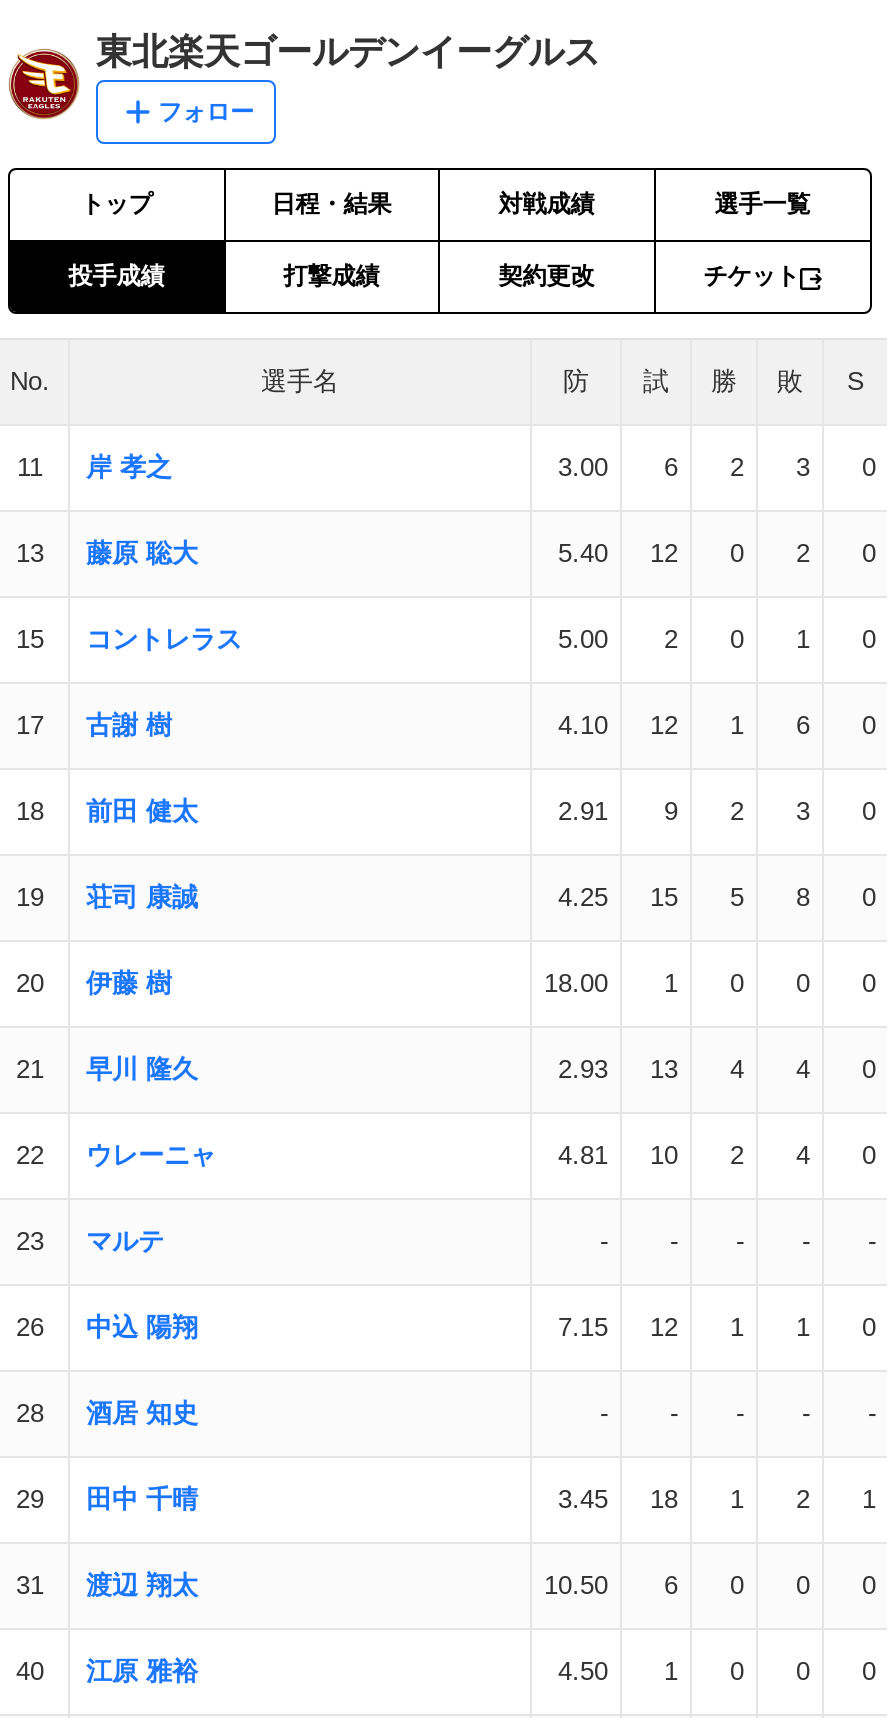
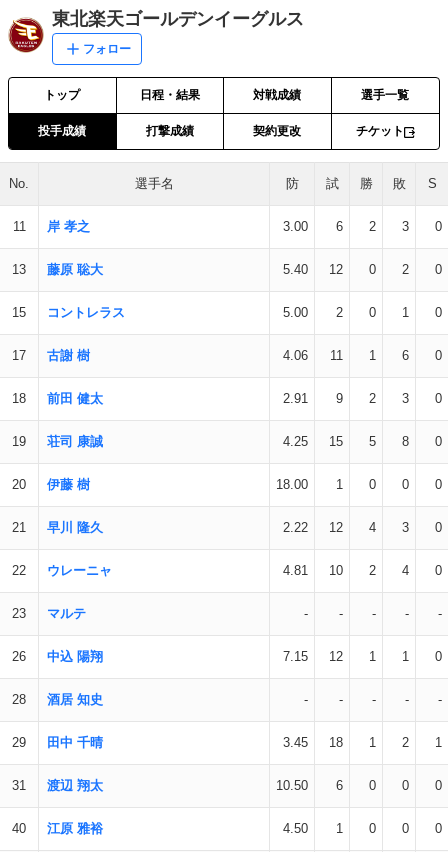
[558,710,608,740] 4.10 -> [283,348,308,363] 4.06
[650,710,678,740] 12 -> [330,348,343,363] 11
[558,1054,608,1084] 2.93 -> [283,520,308,535] 2.22
[650,1054,678,1084] 13 -> [329,520,343,535] 12
[796,1054,810,1084] 4 -> [402,520,409,535] 3

